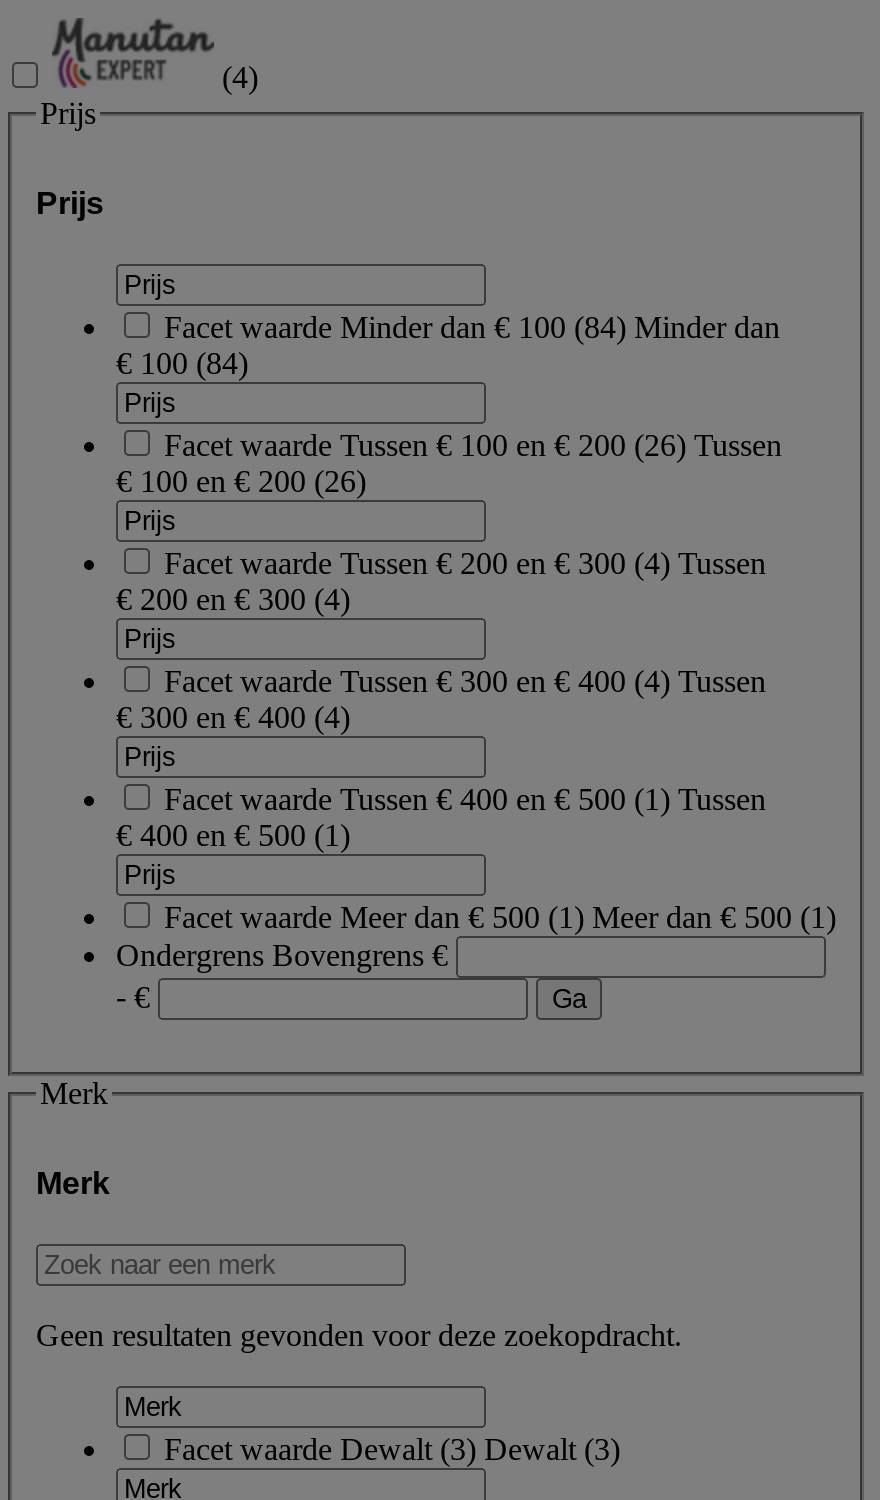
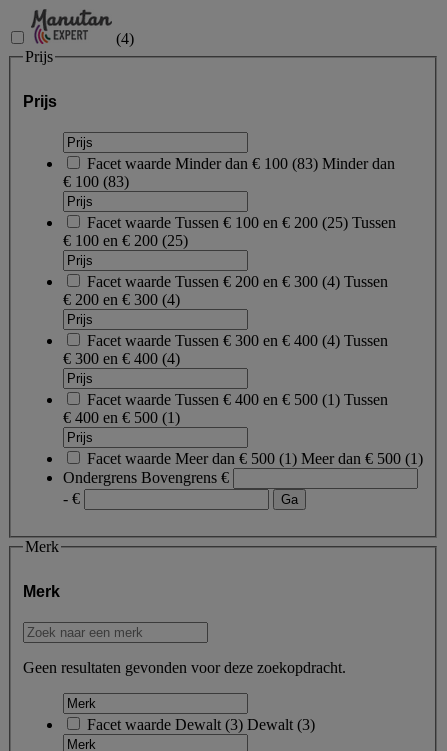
[164,311,780,345] Facet waarde Minder dan € 100 (84) Minder dan -> [87,155,395,172] Facet waarde Minder dan € 100 (83) Minder dan
[116,347,248,381] € 100 (84) -> [63,173,129,190] € 100 (83)
[164,429,782,463] Facet waarde Tussen € 100 en € 200 (26) Tussen -> [87,214,396,231] Facet waarde Tussen € 100 en € 200 (25) Tussen
[116,465,366,499] € 100 en € 200 (26) -> [63,232,188,249] € 100 en € 200 (25)

